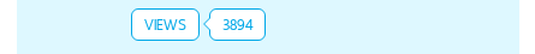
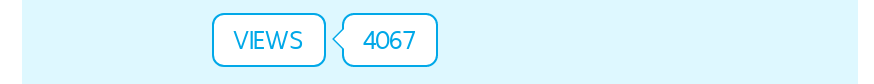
[144,10,252,37] VIEWS 3894 -> [233,16,415,60] VIEWS 4067

